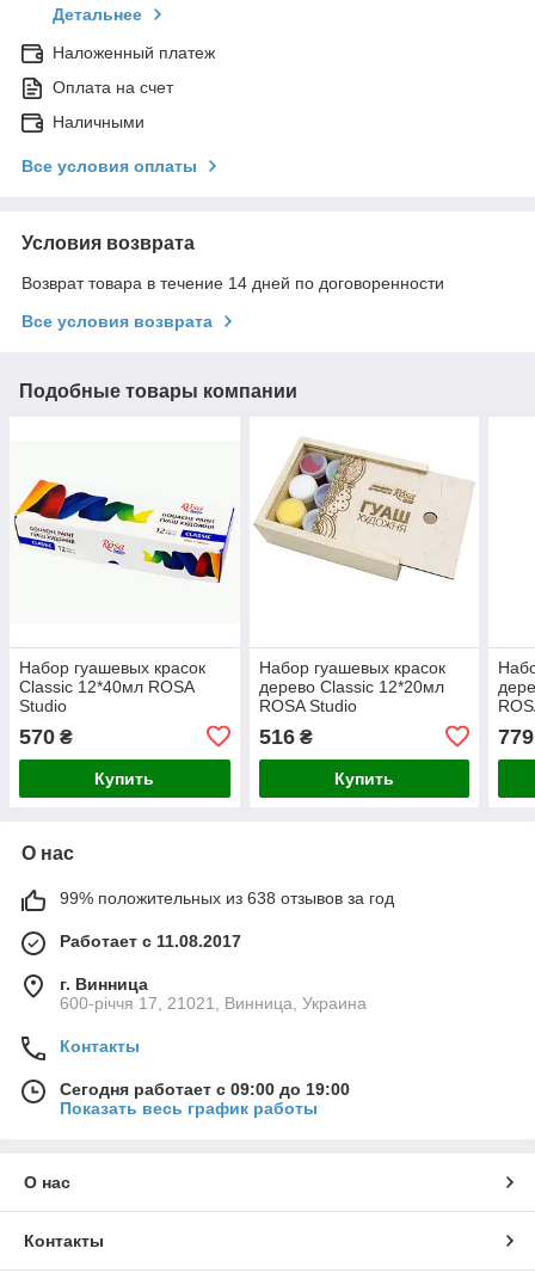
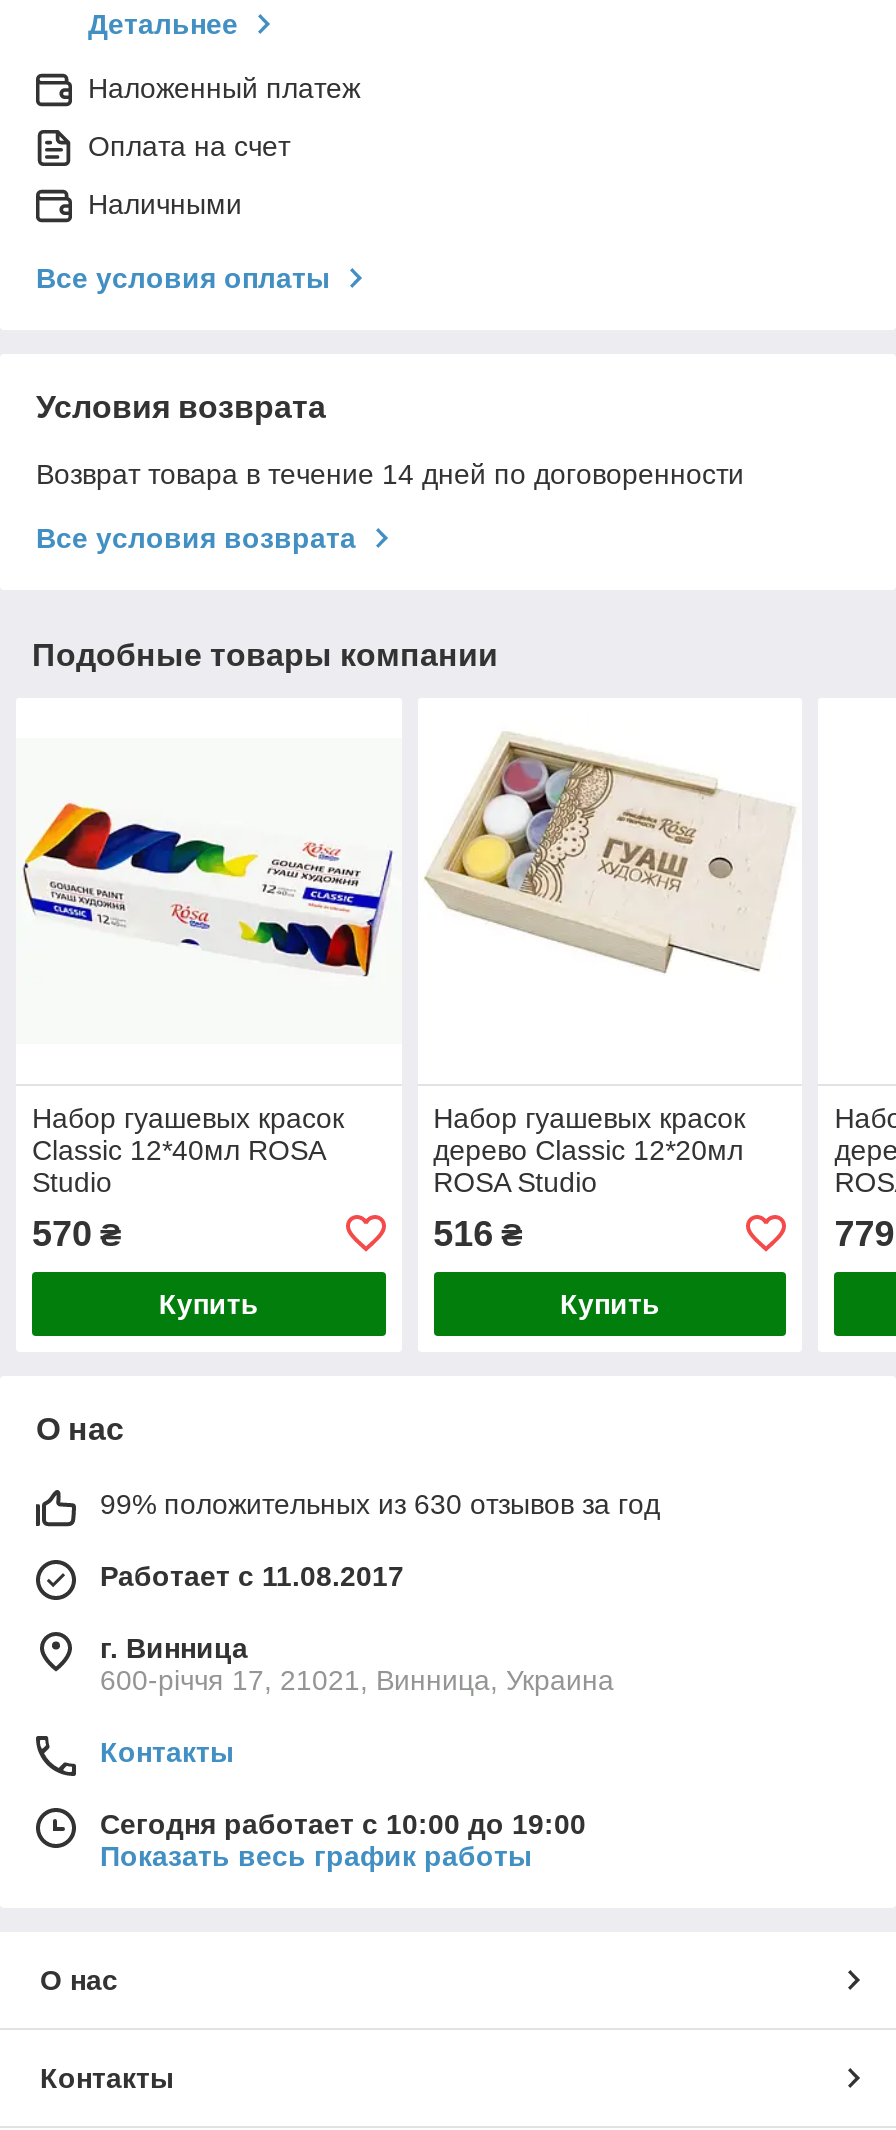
[60,888,394,907] 99% положительных из 638 отзывов за год -> [100,1488,660,1520] 99% положительных из 630 отзывов за год
[60,1079,350,1098] Сегодня работает с 09:00 до 19:00 -> [100,1808,586,1840] Сегодня работает с 10:00 до 19:00

